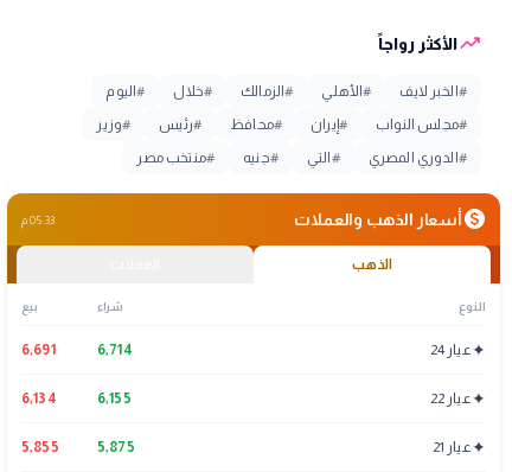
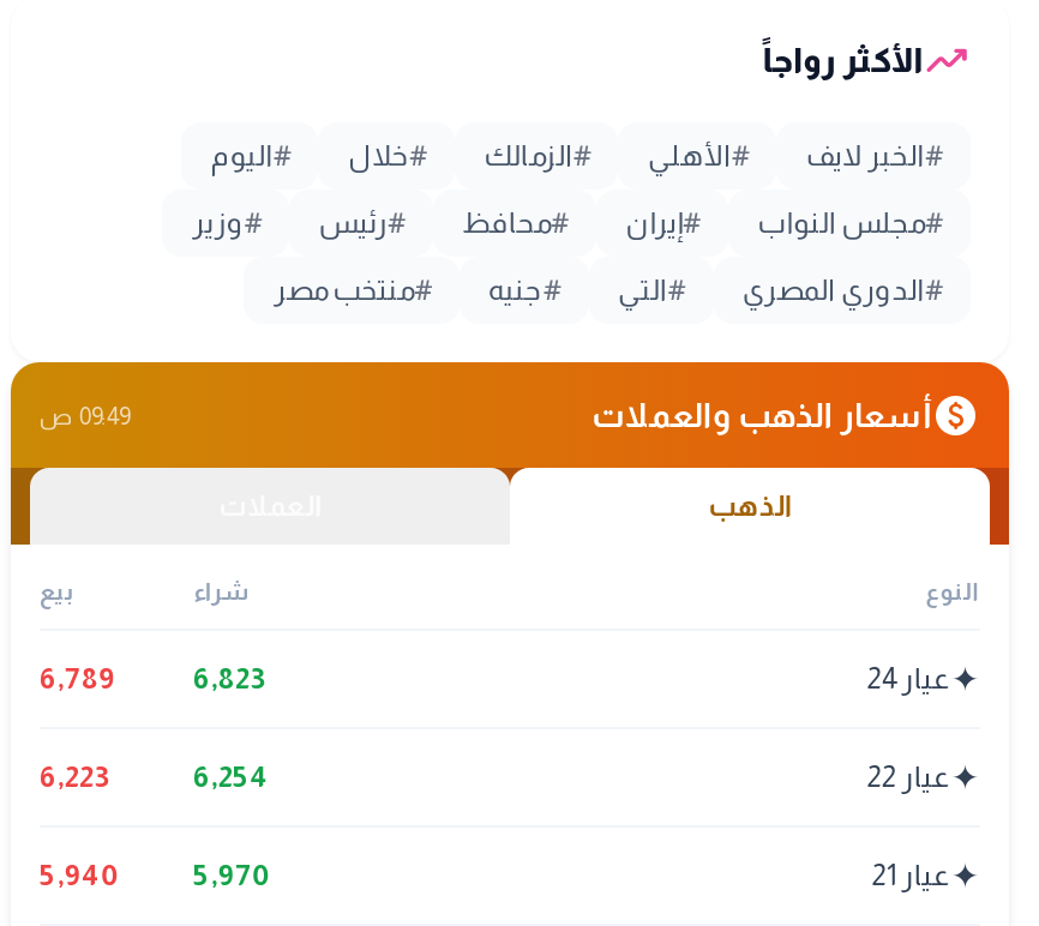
[30,213,55,226] 05:33 م -> [79,402,129,428] 09:49 ص
[21,342,55,358] 6,691 -> [40,662,116,696] 6,789
[97,342,133,358] 6,714 -> [193,662,267,696] 6,823
[21,390,57,407] 6,134 -> [40,760,111,794] 6,223
[97,390,131,407] 6,155 -> [193,760,269,794] 6,254
[21,439,59,455] 5,855 -> [40,859,121,892] 5,940
[97,439,135,455] 5,875 -> [193,859,272,892] 5,970

